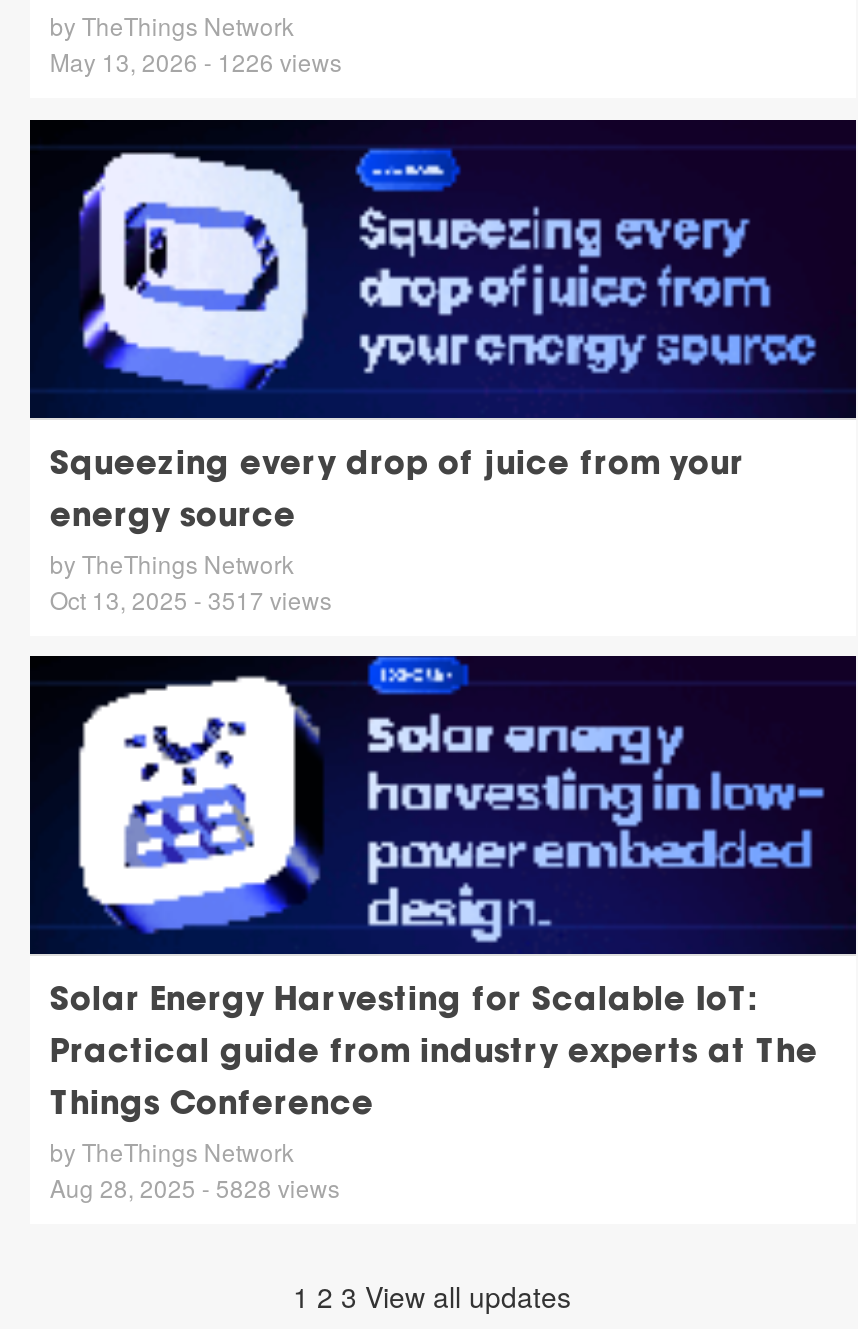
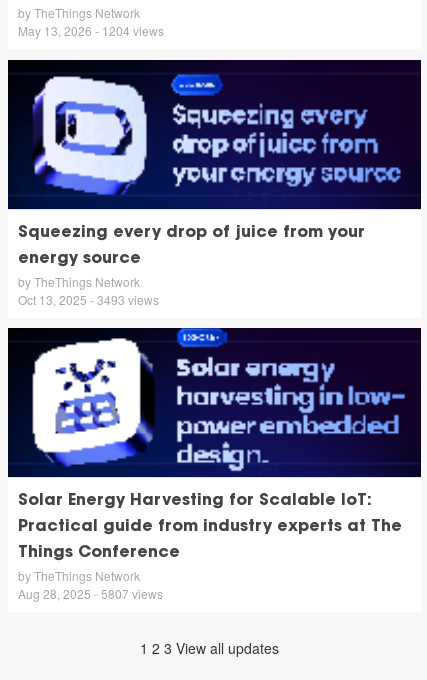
[50,44,342,78] May 13, 2026 - 1226 views -> [18,22,164,39] May 13, 2026 - 1204 views
[50,581,332,615] Oct 13, 2025 - 3517 views -> [18,291,159,308] Oct 13, 2025 - 3493 views
[50,1171,340,1205] Aug 28, 2025 - 5828 views -> [18,585,163,602] Aug 28, 2025 - 5807 views

